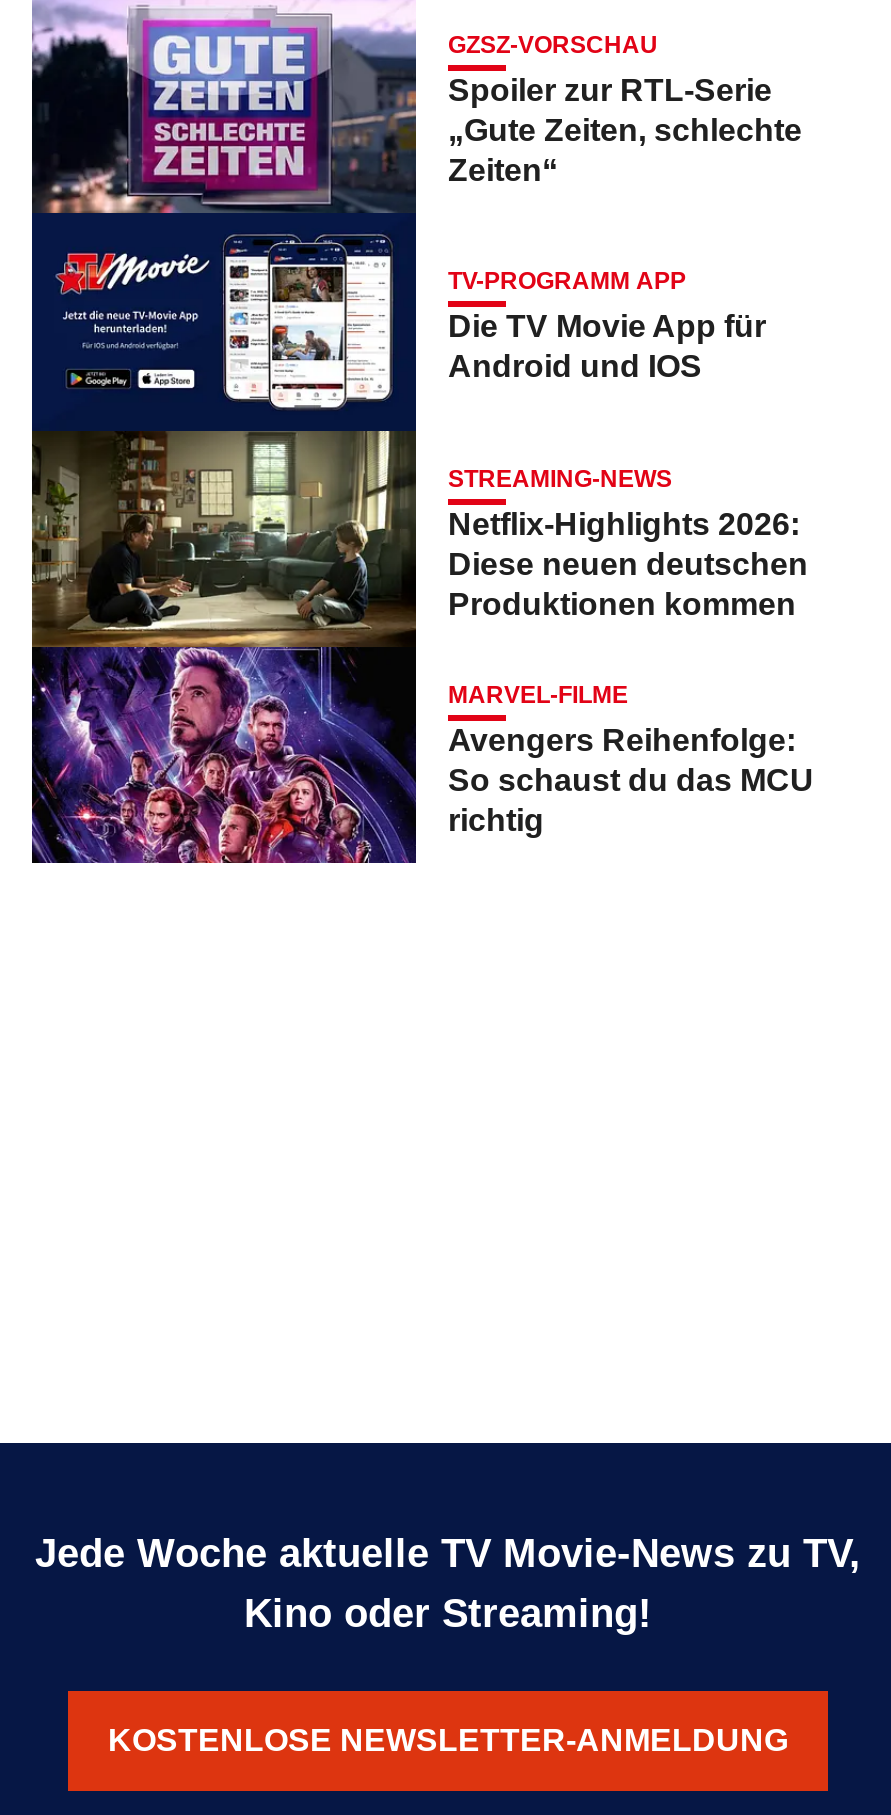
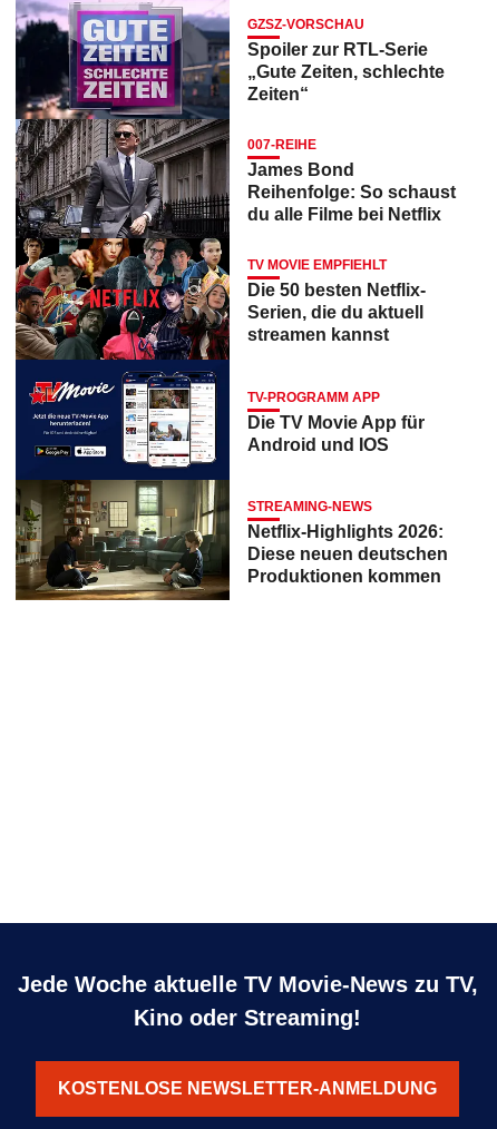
none -> [16,118,456,361] [image] | 007-REIHE | James Bond | Reihenfolge: So schaust | du alle Filme bei Netflix | TV MOVIE EMPFIEHLT | Die 50 besten Netflix- | Serien, die du aktuell | streamen kannst
moved [448,267,808,620] -> [247,389,448,586]: TV-PROGRAMM APP | Die TV Movie App für | Android und IOS | STREAMING-NEWS | Netflix-Highlights 2026: | Diese neuen deutschen | Produktionen kommen
[30,644,814,866] [image] | MARVEL-FILME | Avengers Reihenfolge: | So schaust du das MCU | richtig -> none

